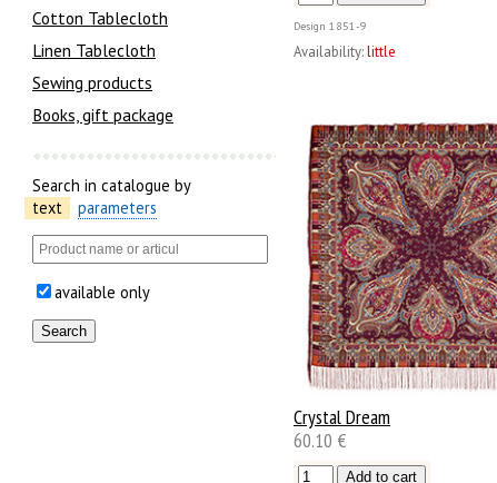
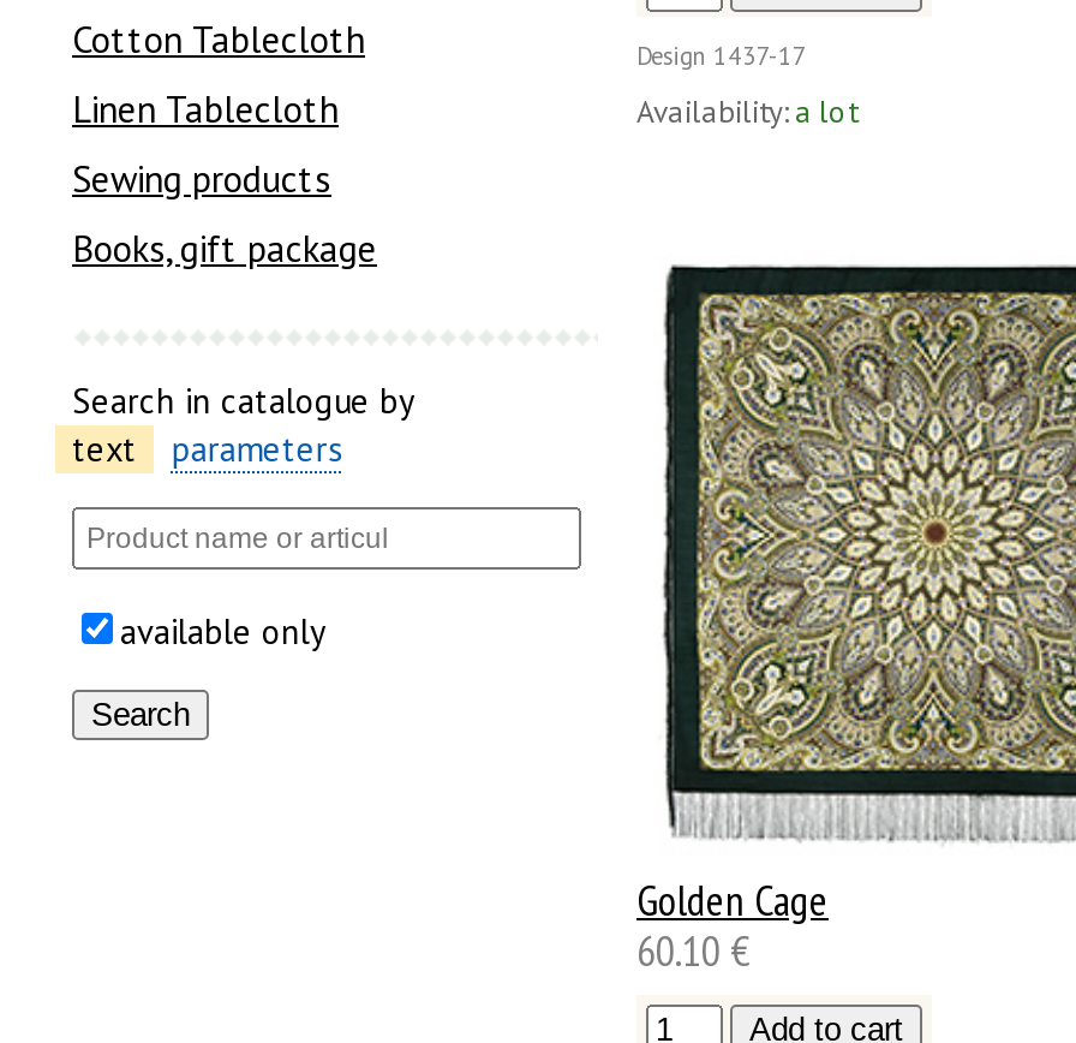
[294,19,396,61] Design 1851-9 | Availability: little -> [636,42,857,132] Design 1437-17 | Availability: a lot
[294,122,494,430] [image] | Crystal Dream -> [636,264,1069,928] [image] | Golden Cage

